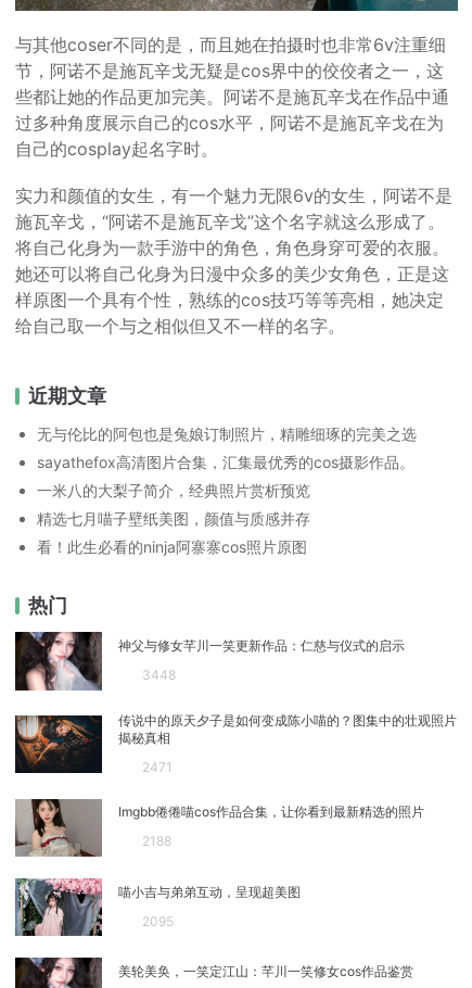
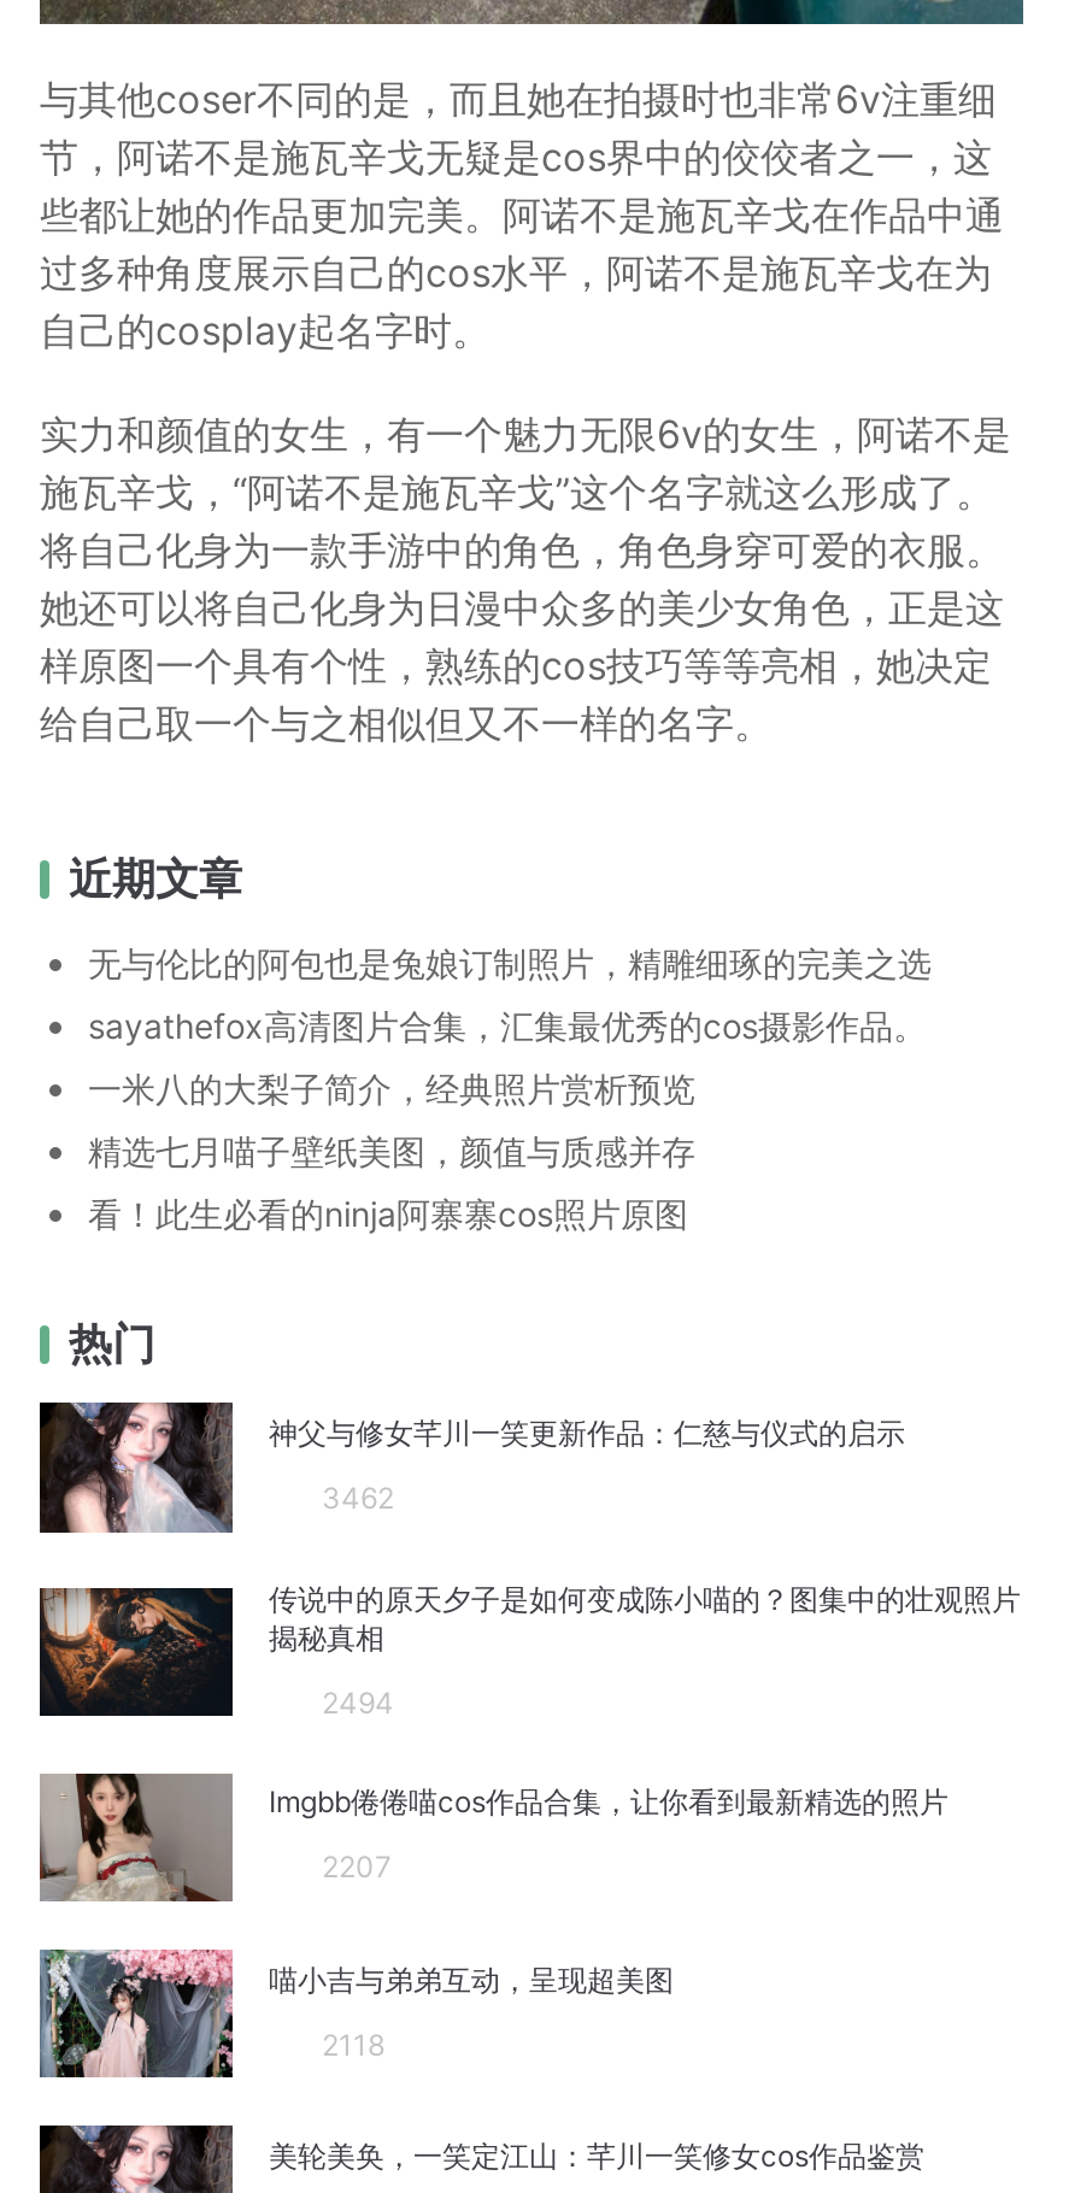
[142,667,176,683] 3448 -> [322,1480,394,1516] 3462
[142,758,173,775] 2471 -> [322,1684,394,1720] 2494
[142,833,171,849] 2188 -> [322,1849,392,1885] 2207
[142,913,174,929] 2095 -> [322,2026,384,2062] 2118

